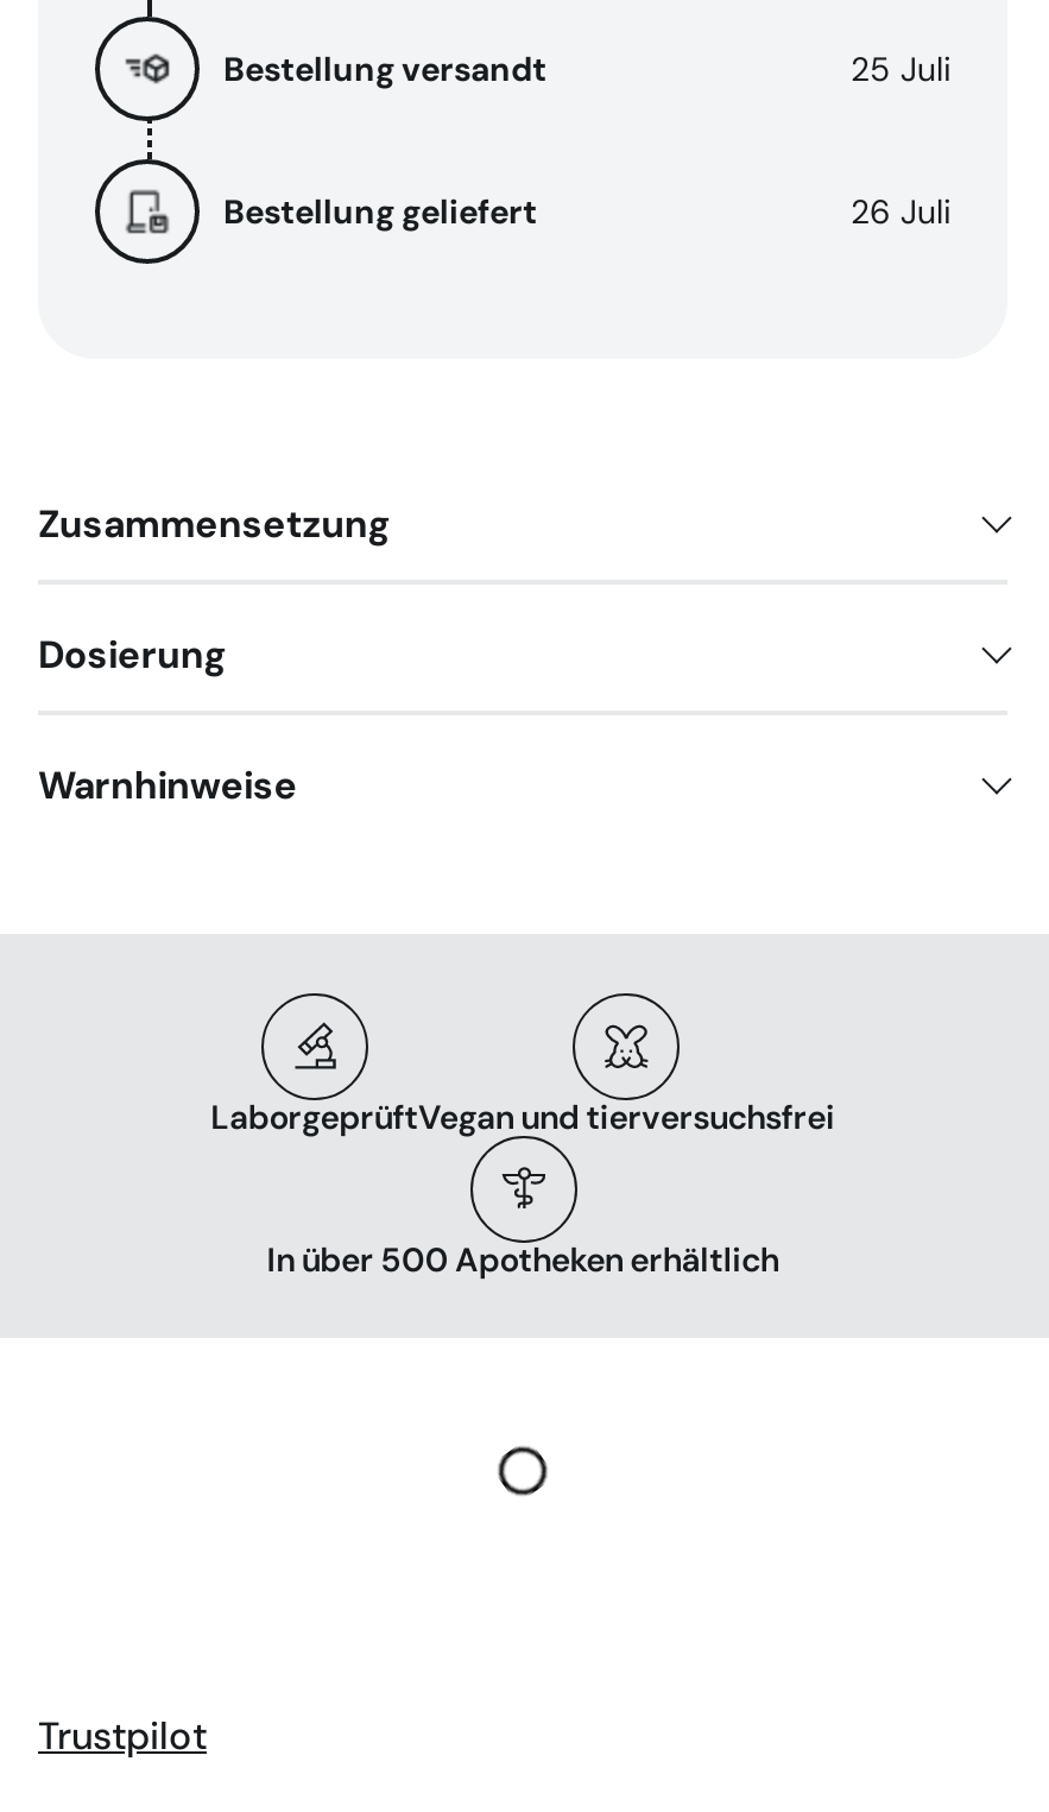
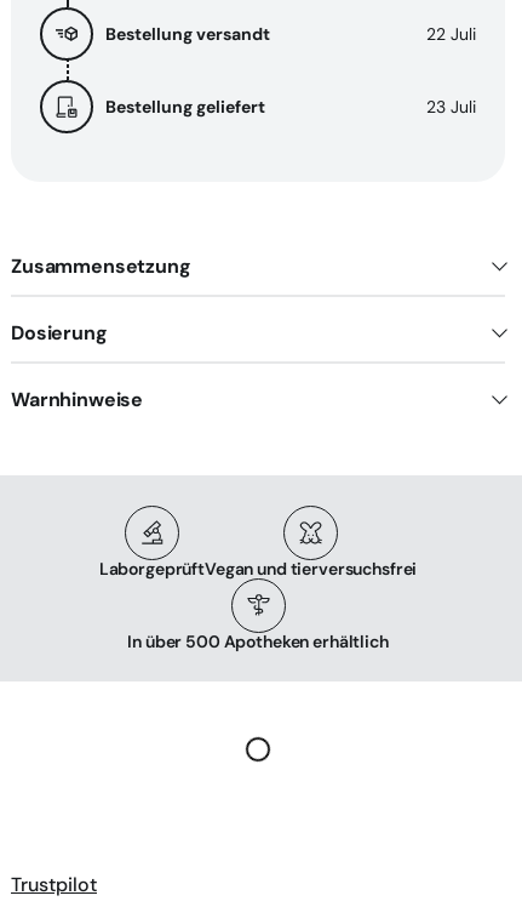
[851,46,950,89] 25 Juli -> [426,22,476,44] 22 Juli
[851,189,950,232] 26 Juli -> [426,95,476,117] 23 Juli

